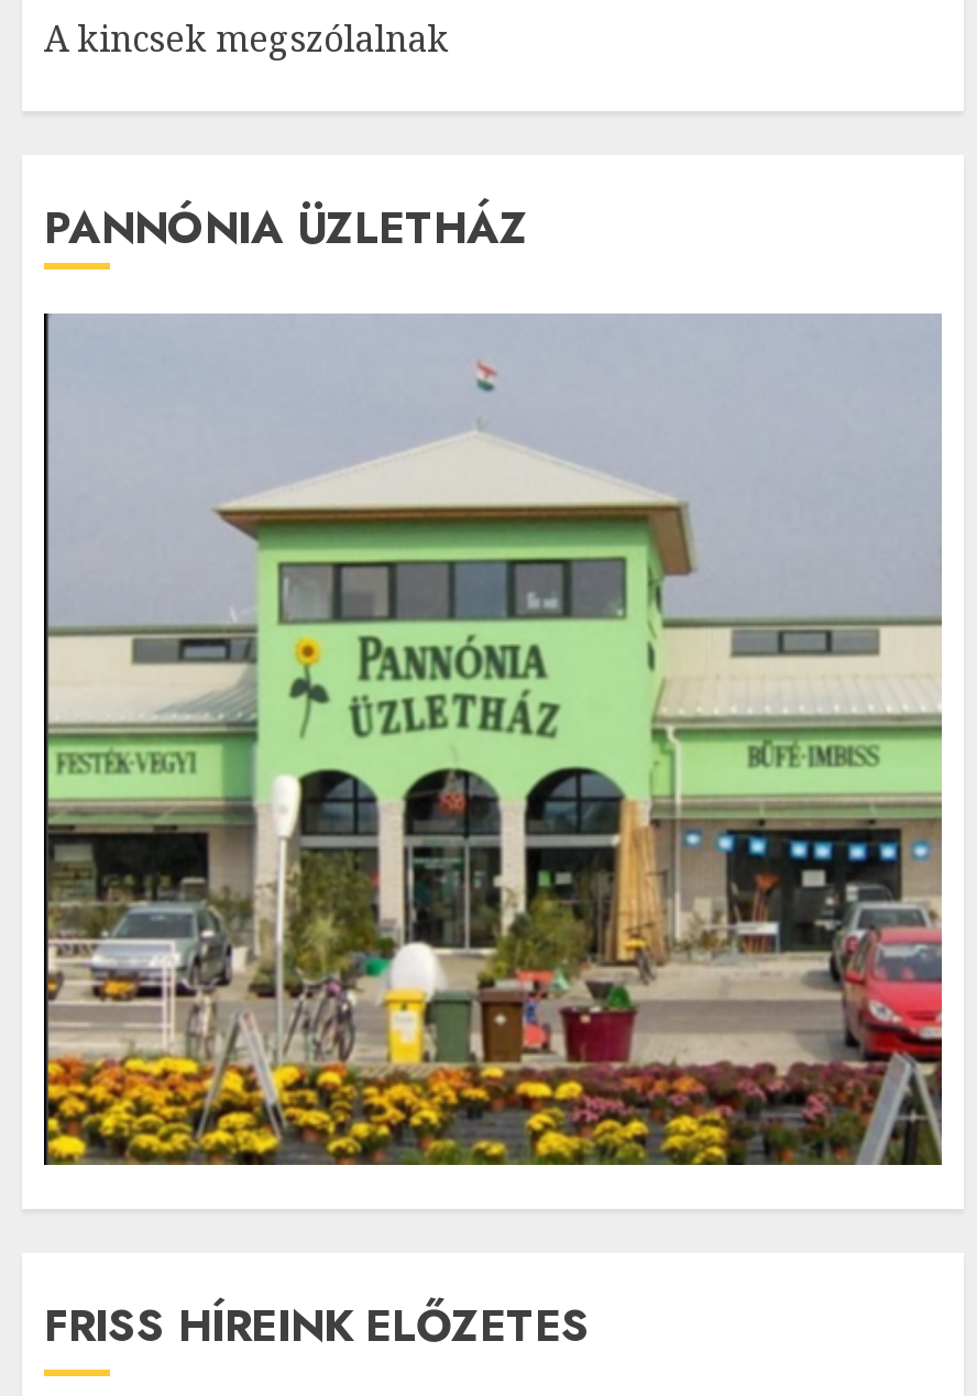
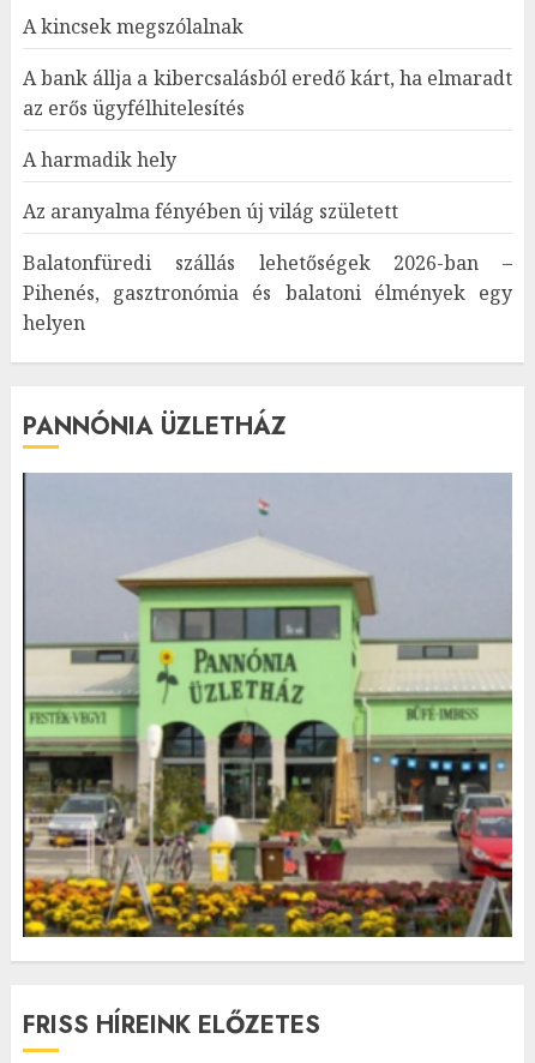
none -> [23,65,512,336] A bank állja a kibercsalásból eredő kárt, ha elmaradt | az erős ügyfélhitelesítés | A harmadik hely | Az aranyalma fényében új világ született | Balatonfüredi szállás lehetőségek 2026-ban – | Pihenés, gasztronómia és balatoni élmények egy | helyen

